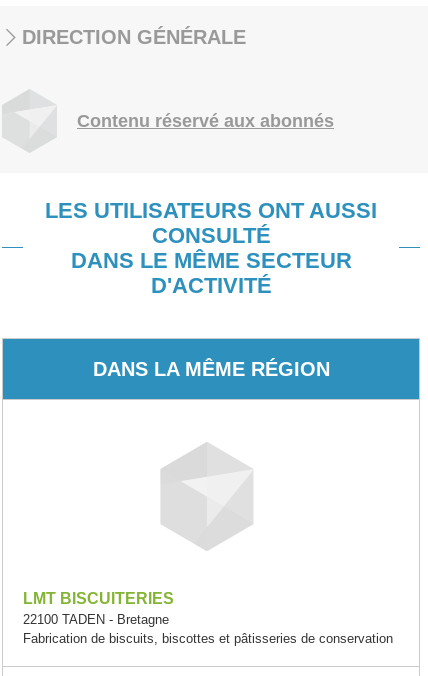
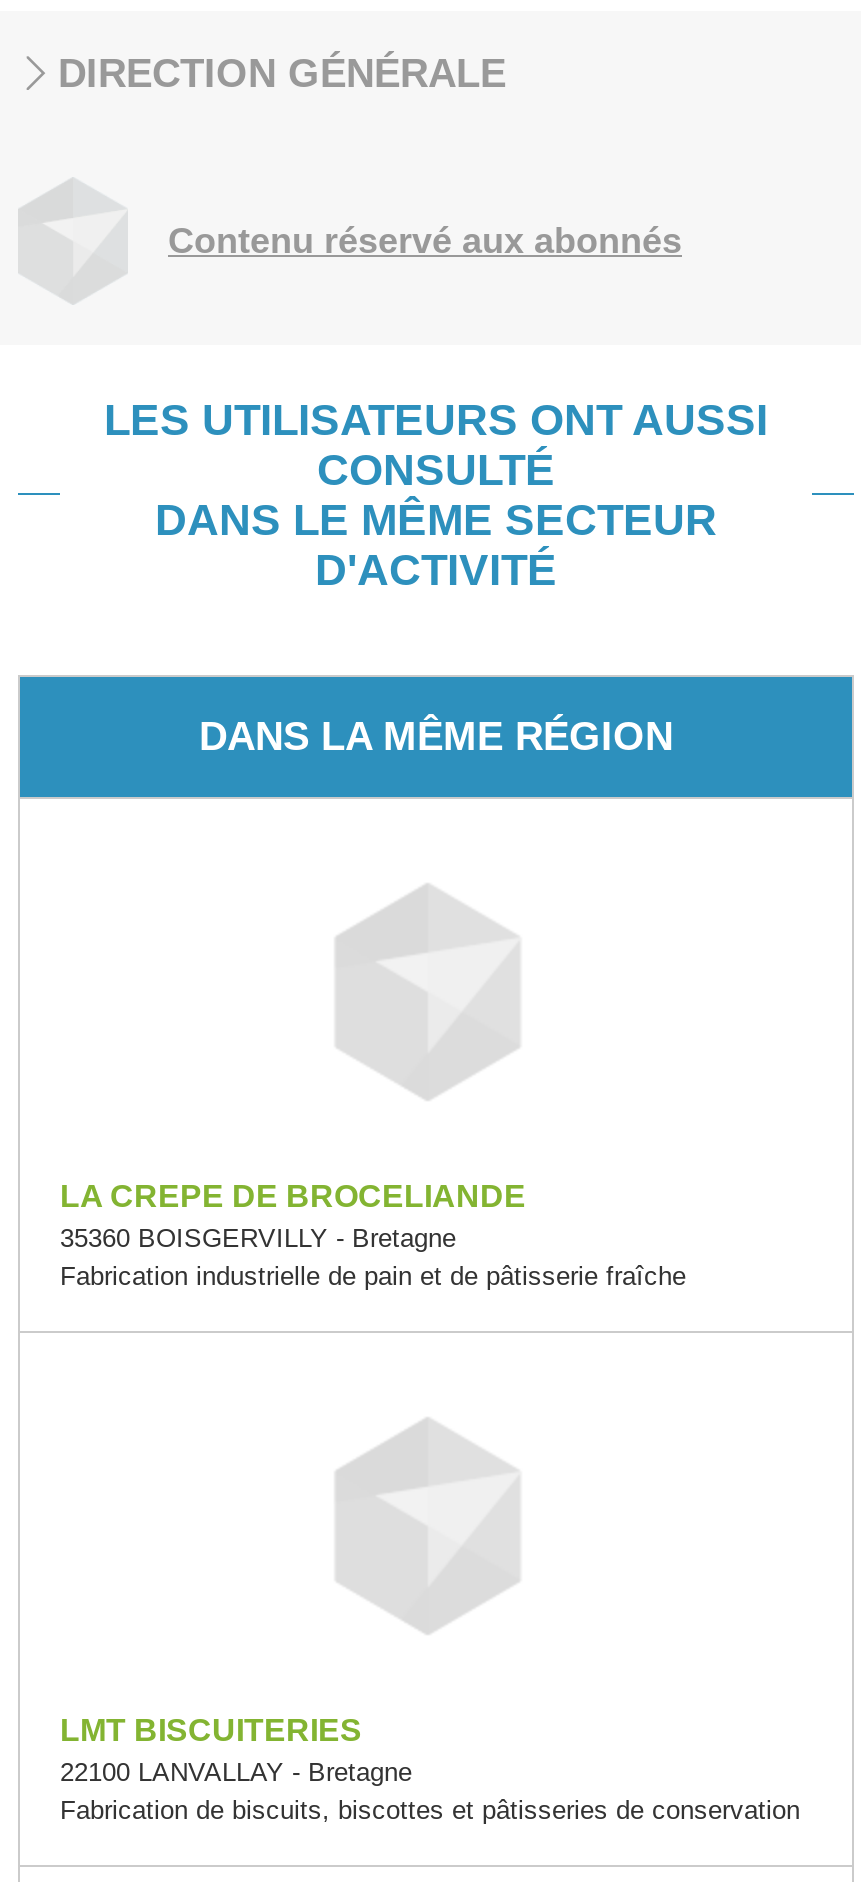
none -> [60,1179,686,1291] LA CREPE DE BROCELIANDE | 35360 BOISGERVILLY - Bretagne | Fabrication industrielle de pain et de pâtisserie fraîche
[23,612,169,627] 22100 TADEN - Bretagne -> [60,1757,412,1787] 22100 LANVALLAY - Bretagne

